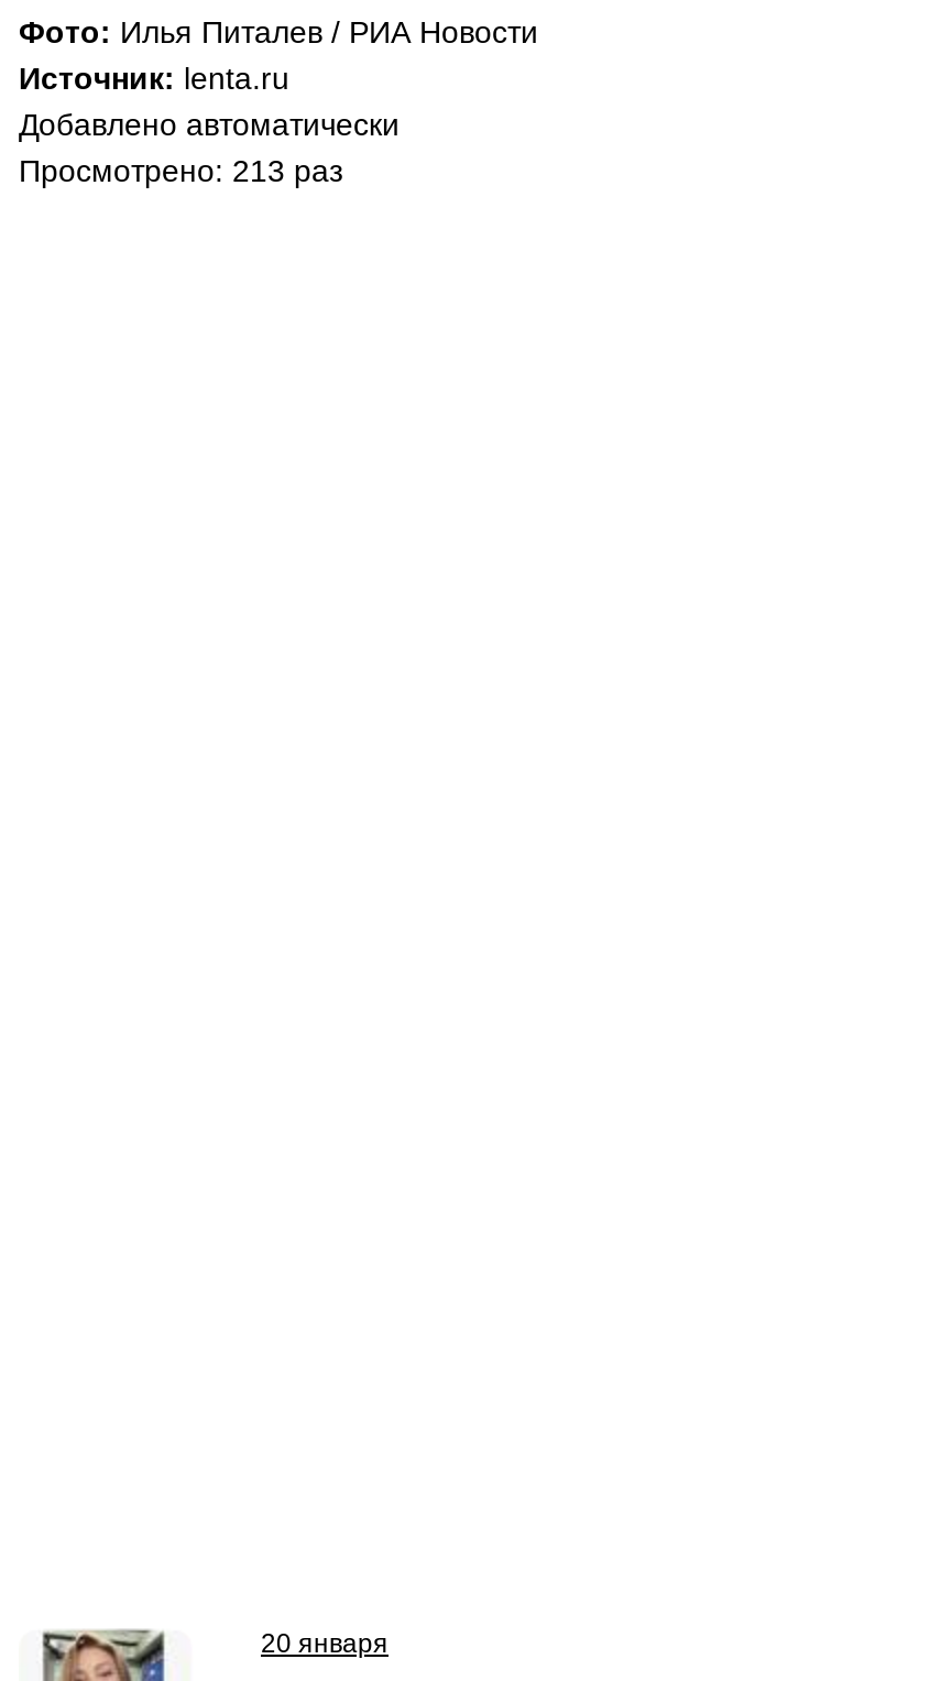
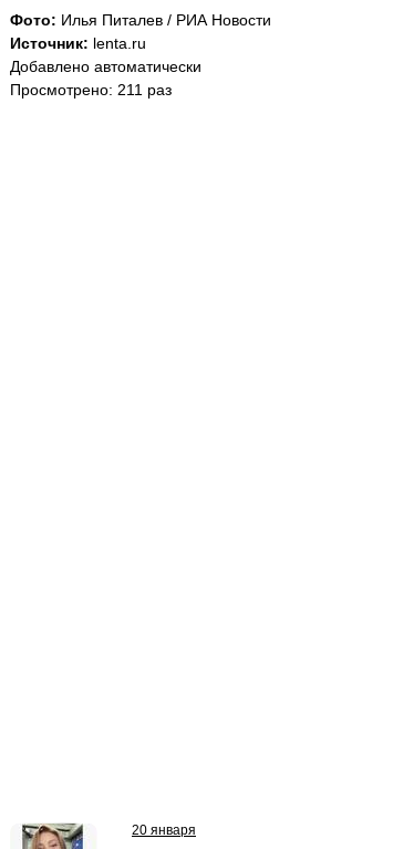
[19,153,342,188] Просмотрено: 213 раз -> [10,81,172,99] Просмотрено: 211 раз

